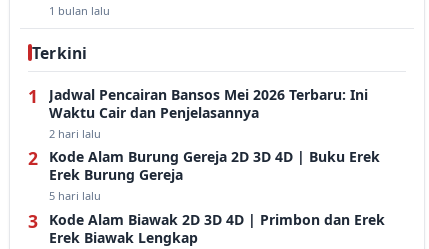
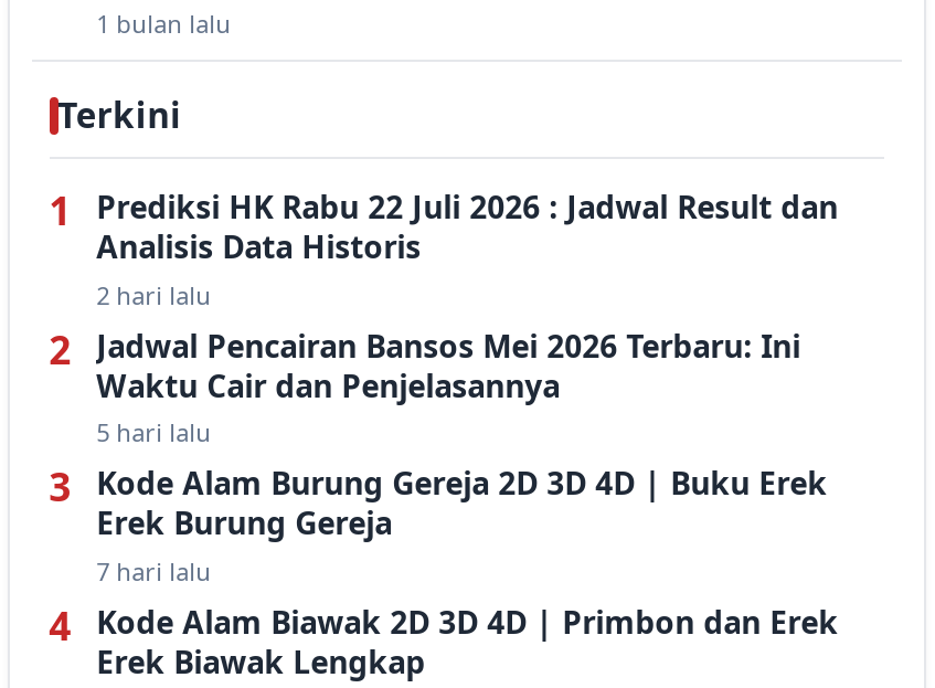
none -> [96,187,838,311] Prediksi HK Rabu 22 Juli 2026 : Jadwal Result dan | Analisis Data Historis | 2 hari lalu
[49,126,101,141] 2 hari lalu -> [96,416,211,449] 5 hari lalu
[49,188,101,203] 5 hari lalu -> [96,554,211,587] 7 hari lalu

